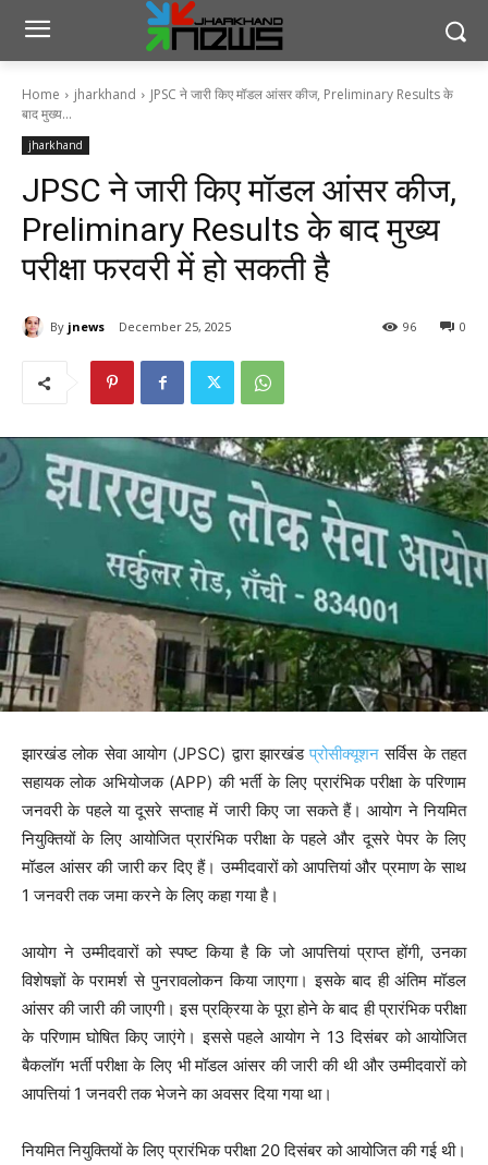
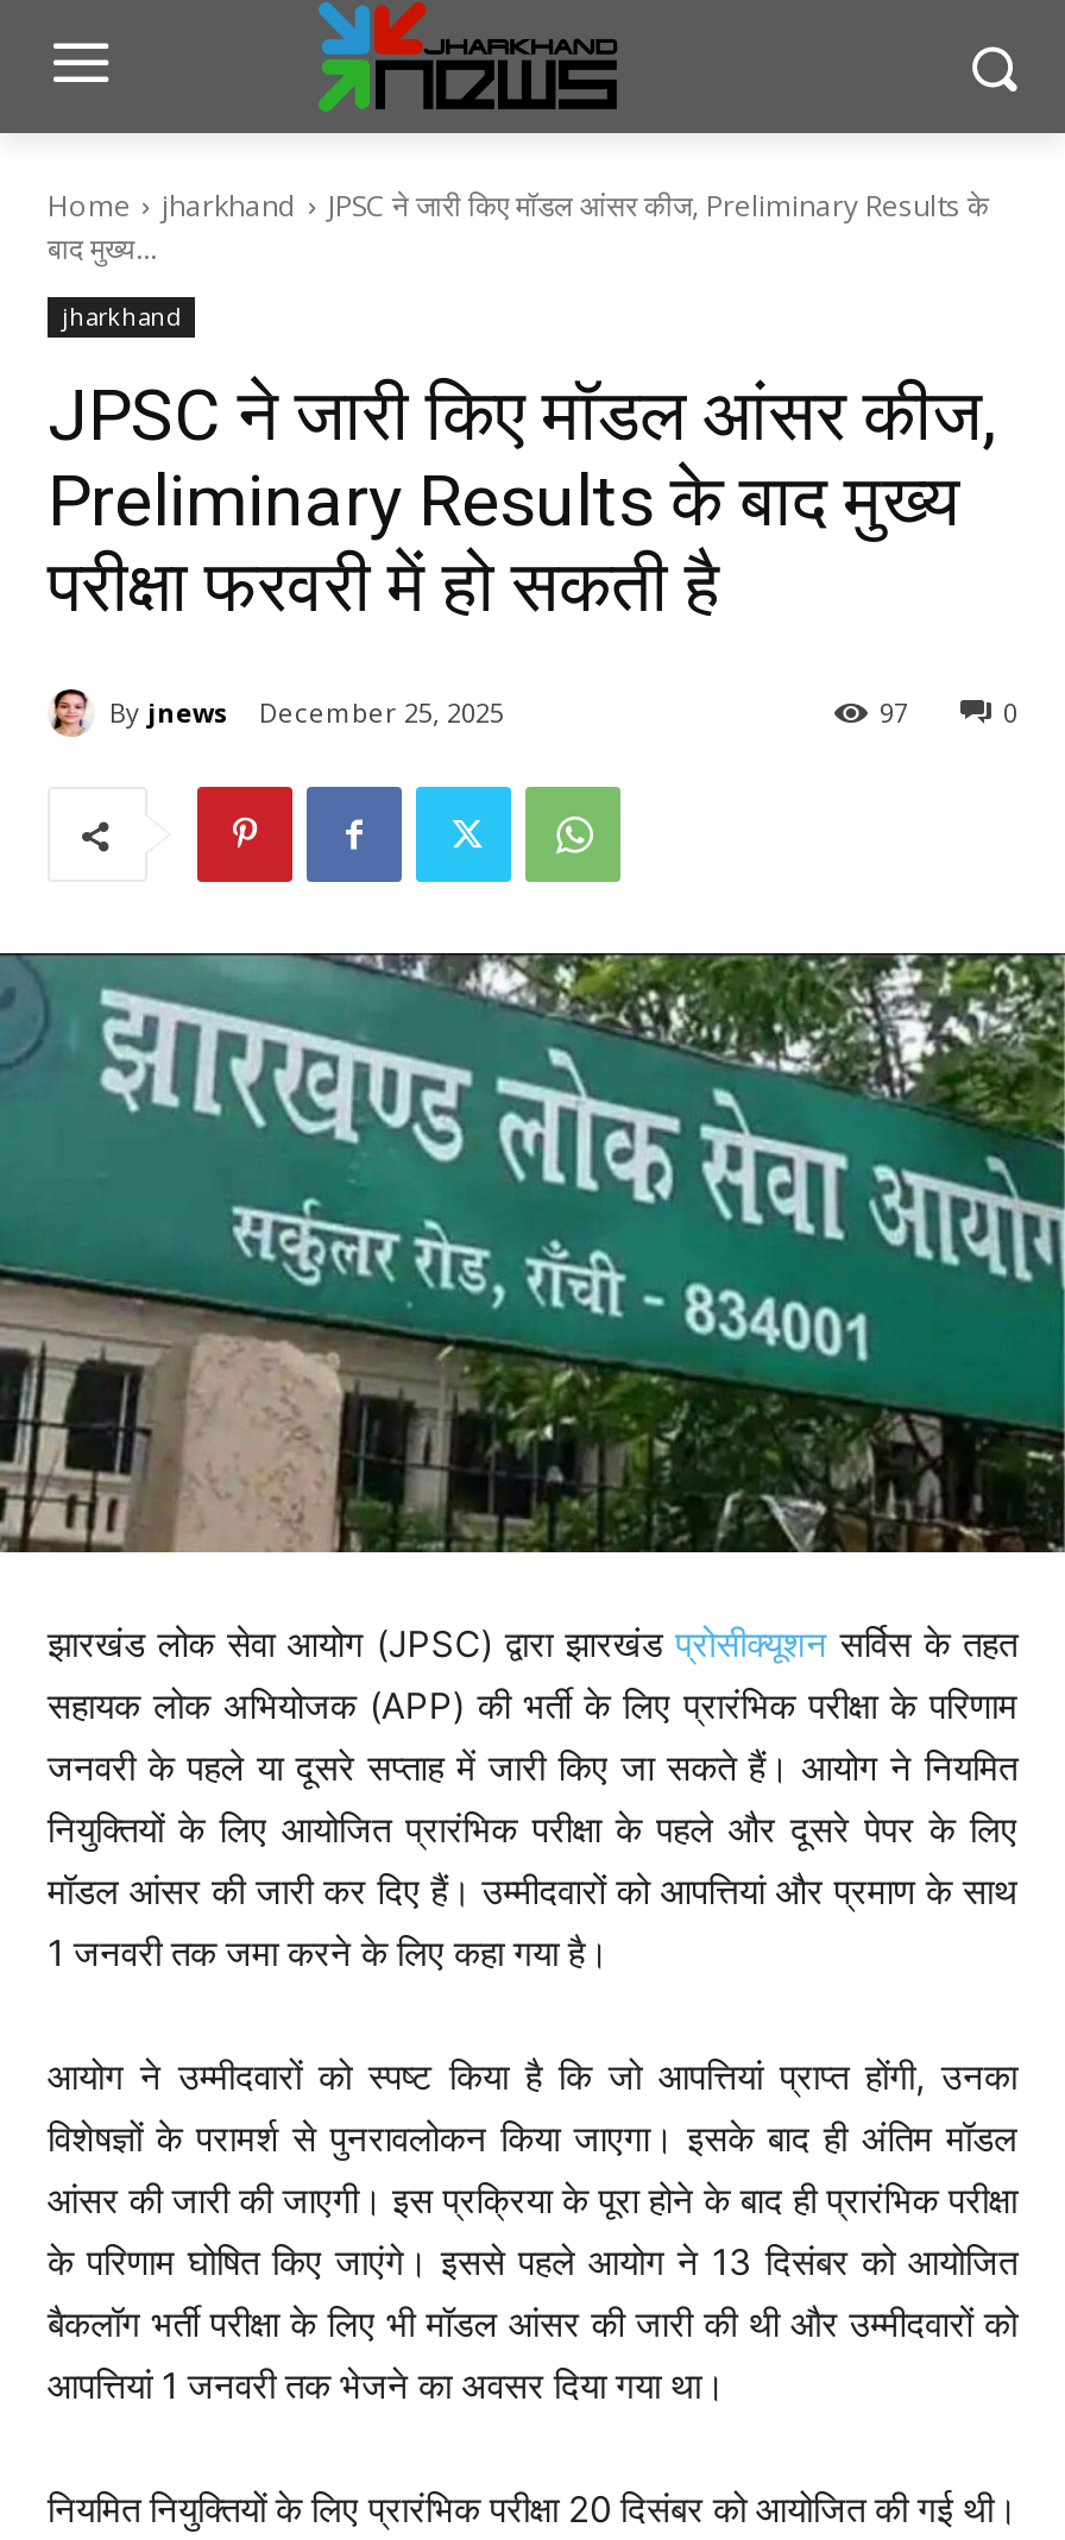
[403,318,416,335] 96 -> [880,694,908,730] 97

